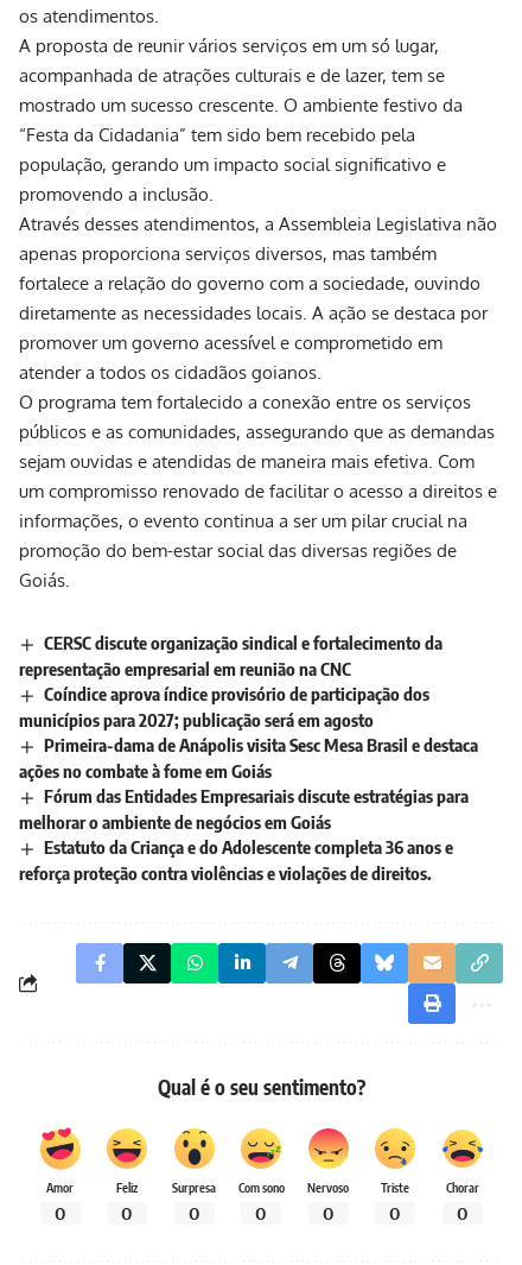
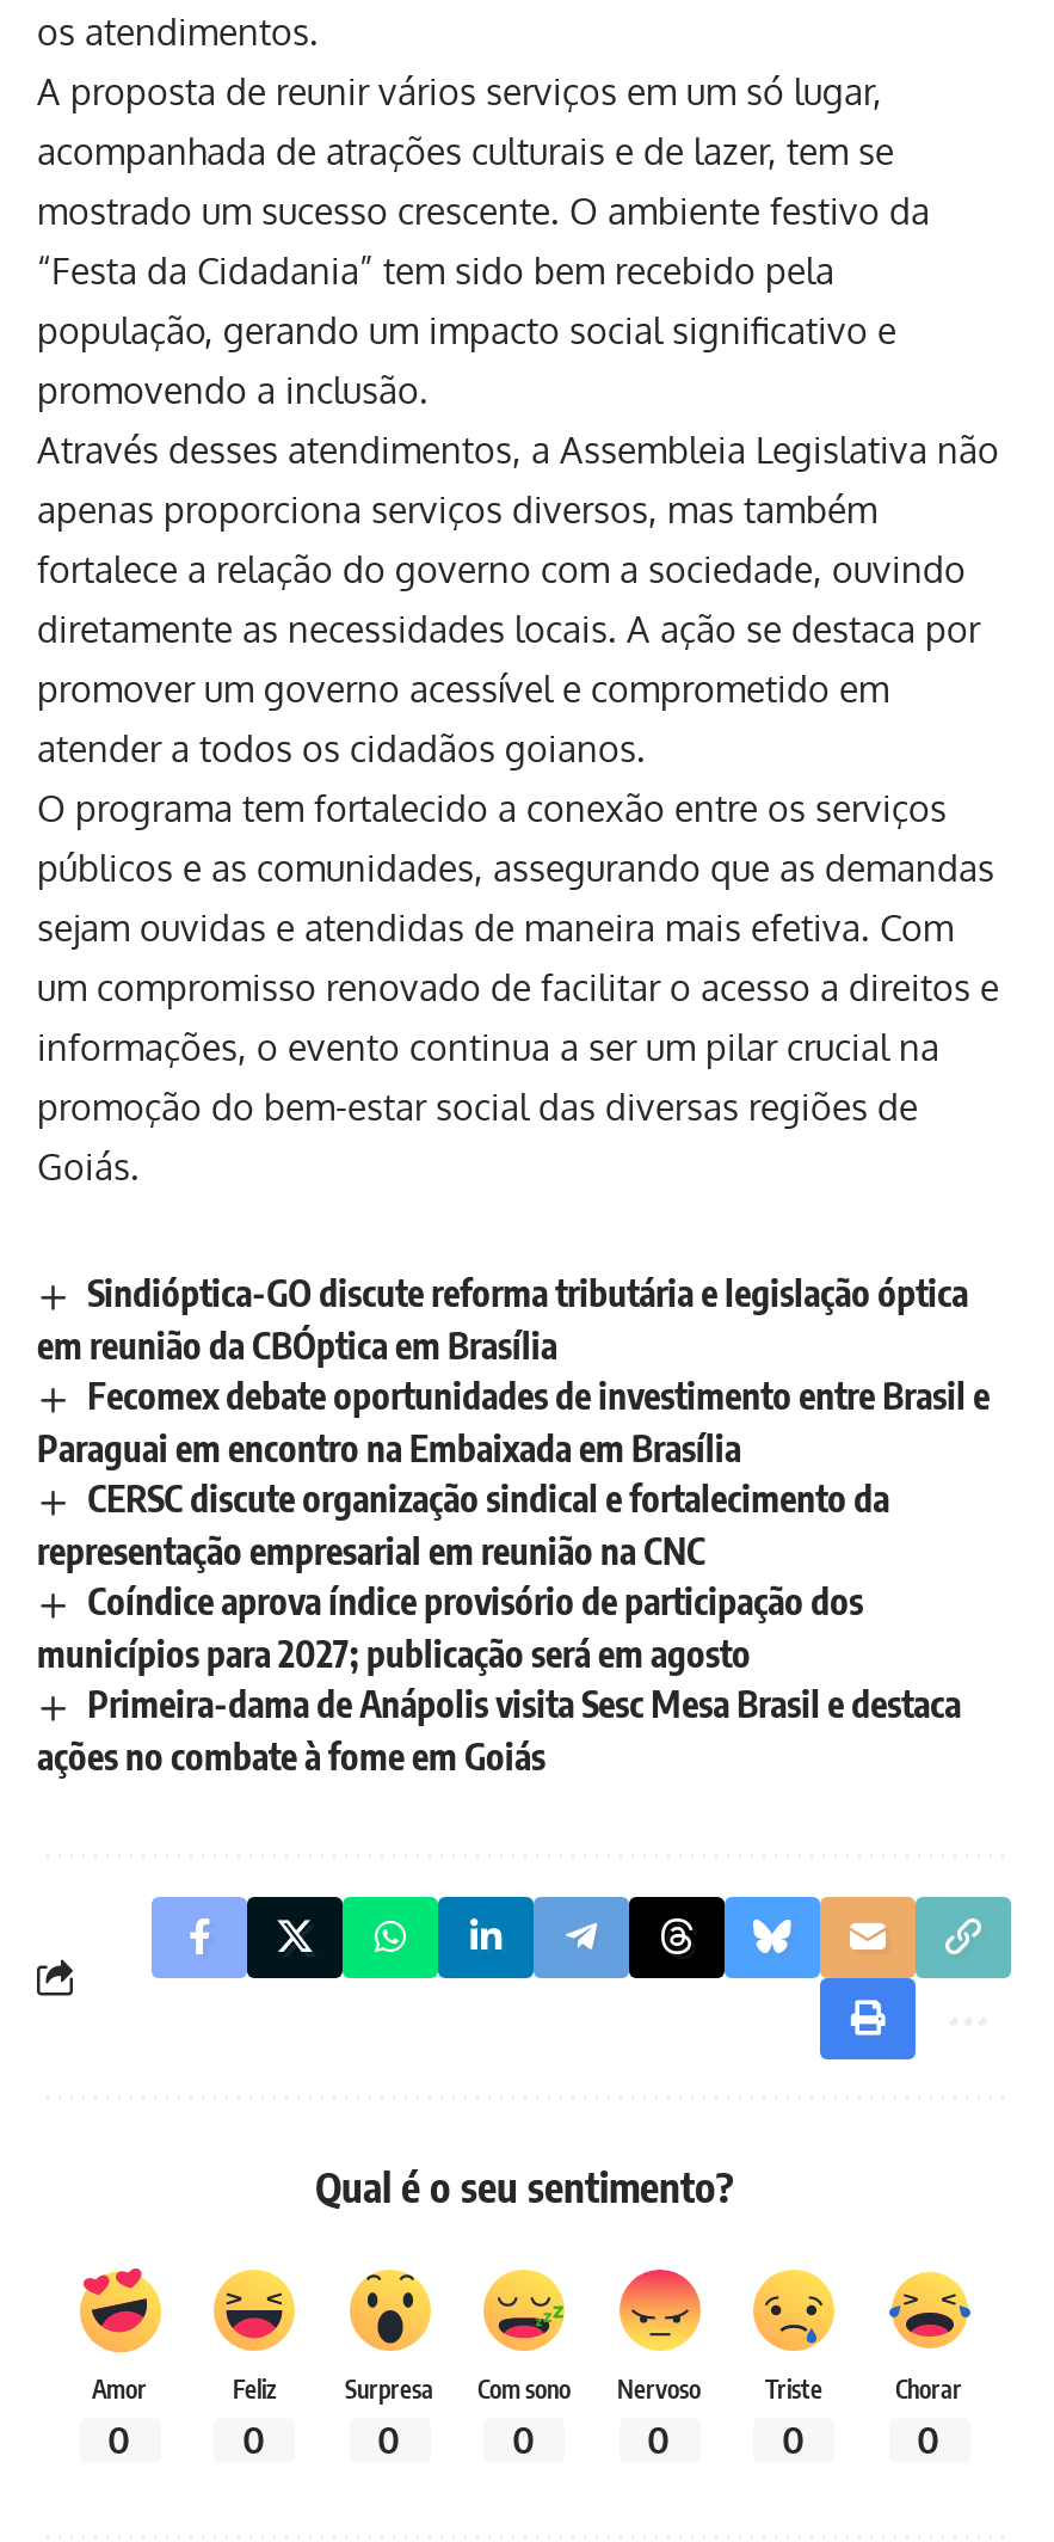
none -> [37,1272,990,1470] Sindióptica-GO discute reforma tributária e legislação óptica | em reunião da CBÓptica em Brasília | Fecomex debate oportunidades de investimento entre Brasil e | Paraguai em encontro na Embaixada em Brasília
moved [19,632,478,782] -> [37,1477,961,1777]: CERSC discute organização sindical e fortalecimento da | representação empresarial em reunião na CNC | Coíndice aprova índice provisório de participação dos | municípios para 2027; publicação será em agosto | Primeira-dama de Anápolis visita Sesc Mesa Brasil e destaca | ações no combate à fome em Goiás
[19,785,469,884] Fórum das Entidades Empresariais discute estratégias para | melhorar o ambiente de negócios em Goiás | Estatuto da Criança e do Adolescente completa 36 anos e | reforça proteção contra violências e violações de direitos. -> none

